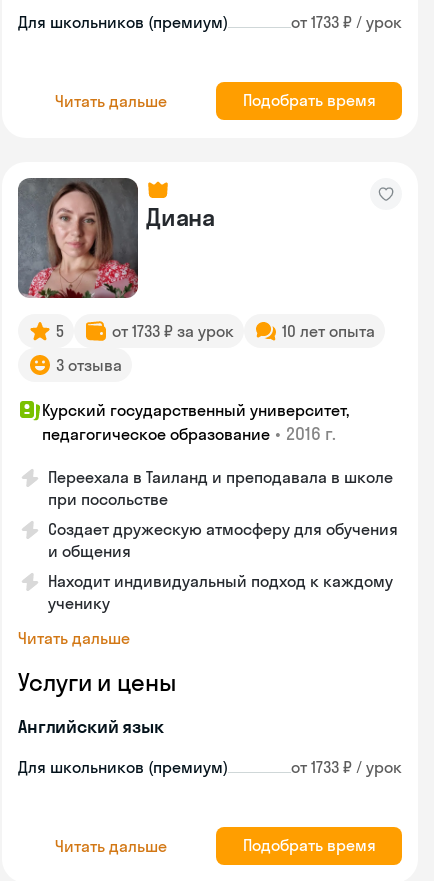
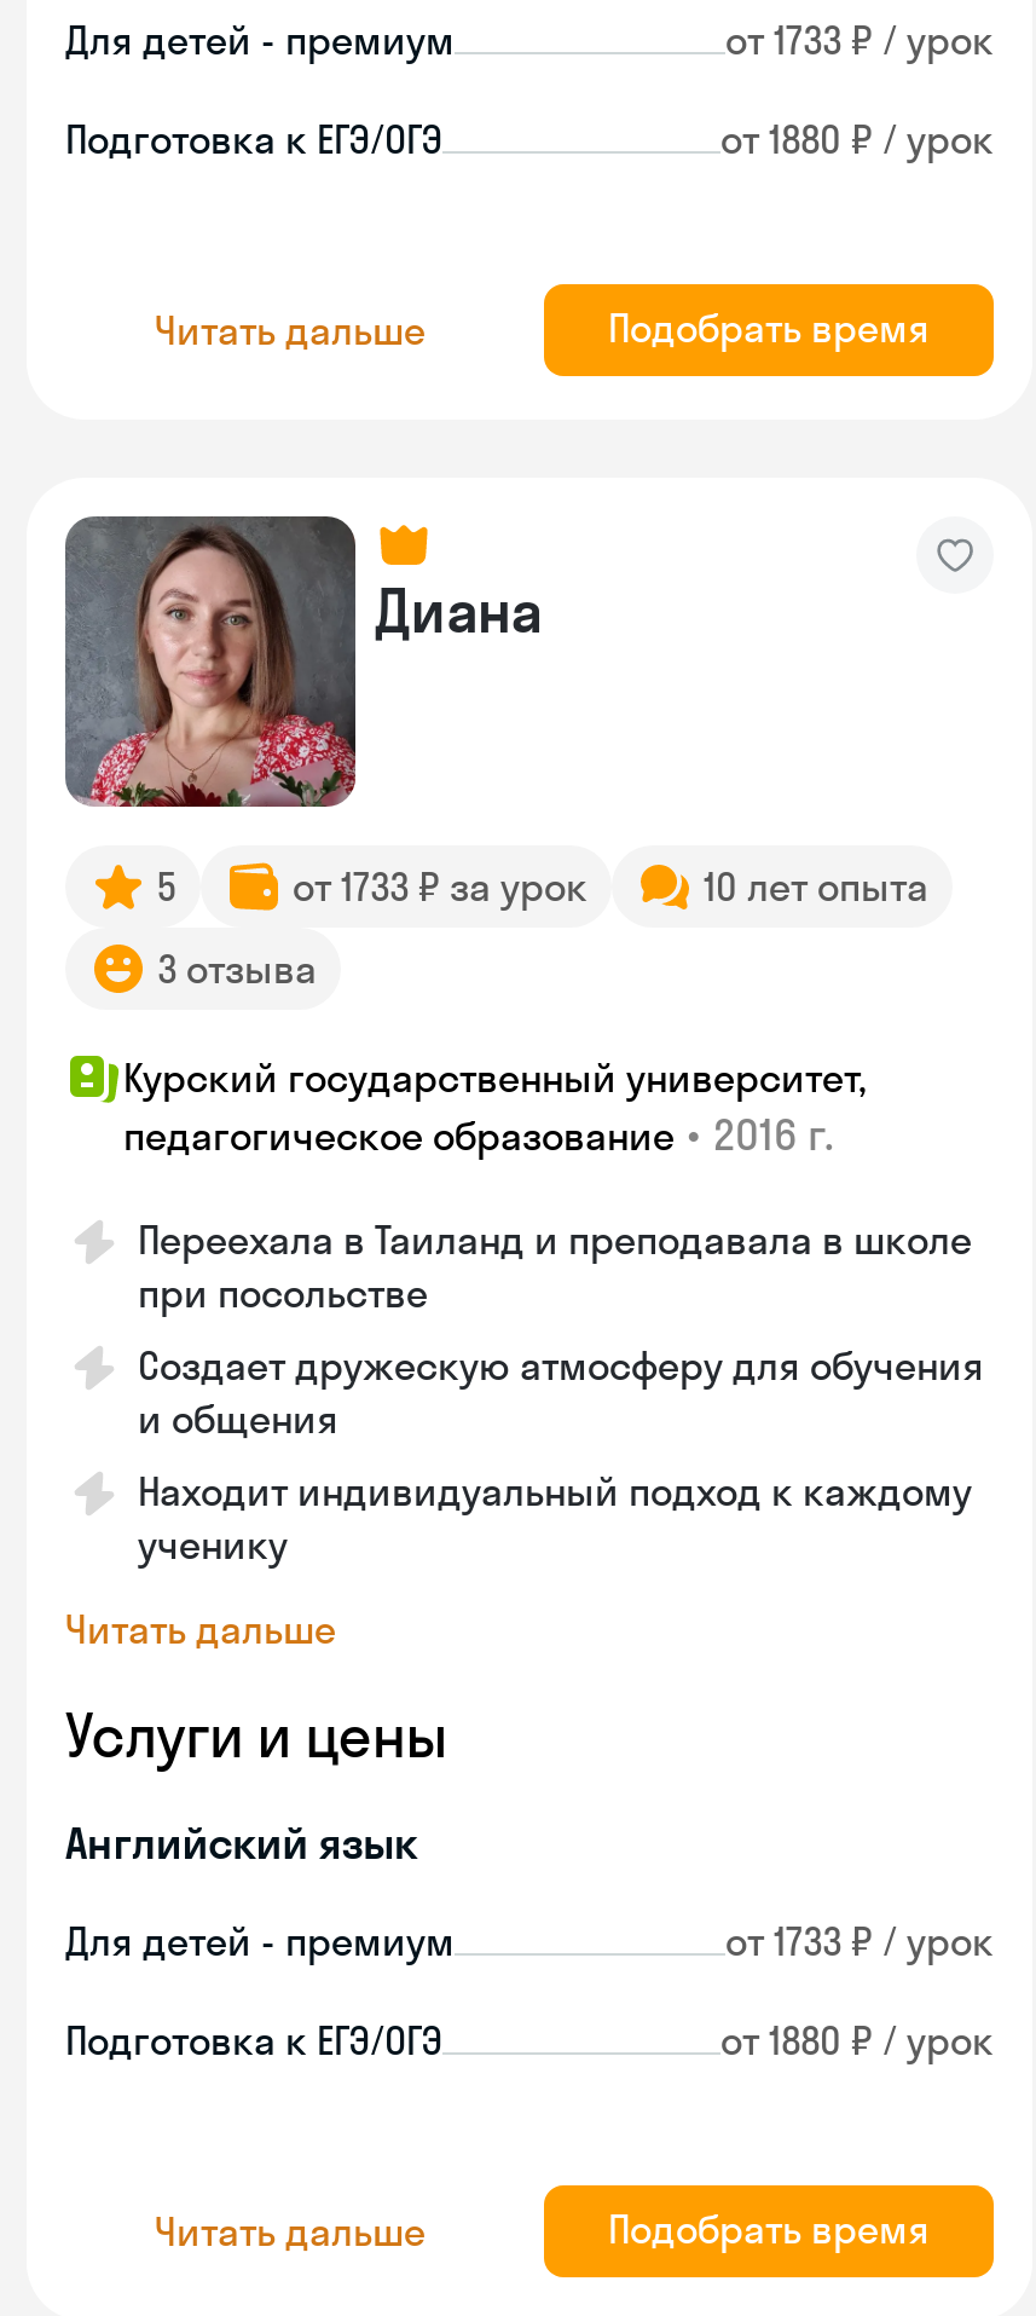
[18,12,228,32] Для школьников (премиум) -> [65,16,455,64] Для детей - премиум
none -> [65,115,994,163] Подготовка к ЕГЭ/ОГЭ | от 1880 ₽ / урок
[18,757,228,777] Для школьников (премиум) -> [65,1917,455,1965] Для детей - премиум
none -> [65,2016,994,2064] Подготовка к ЕГЭ/ОГЭ | от 1880 ₽ / урок

